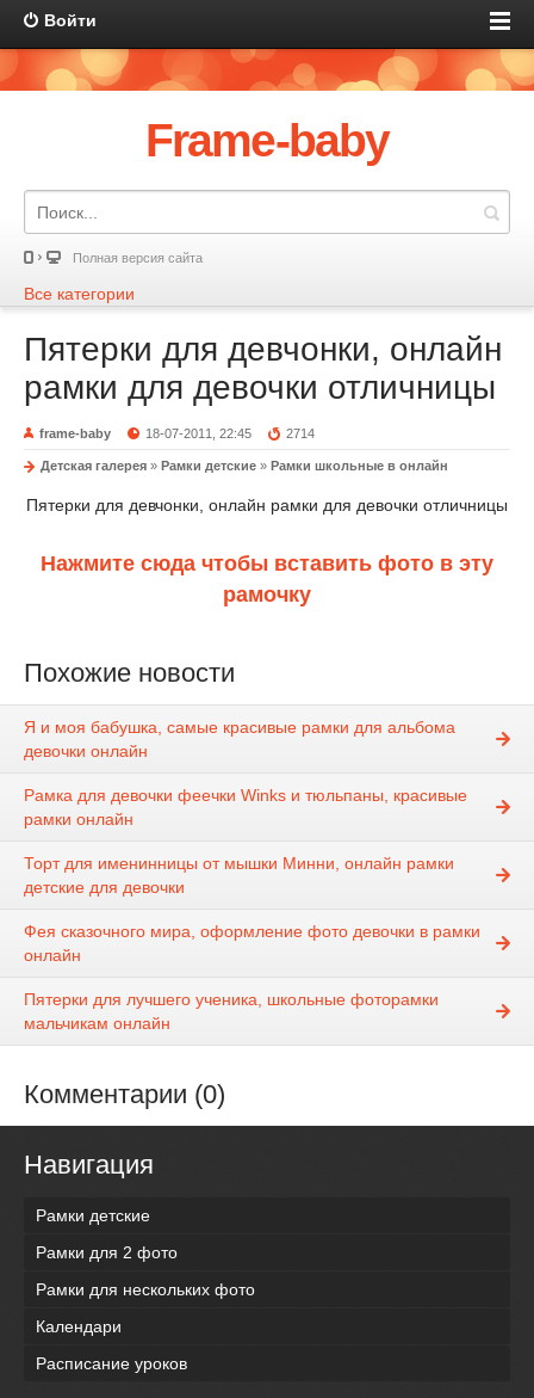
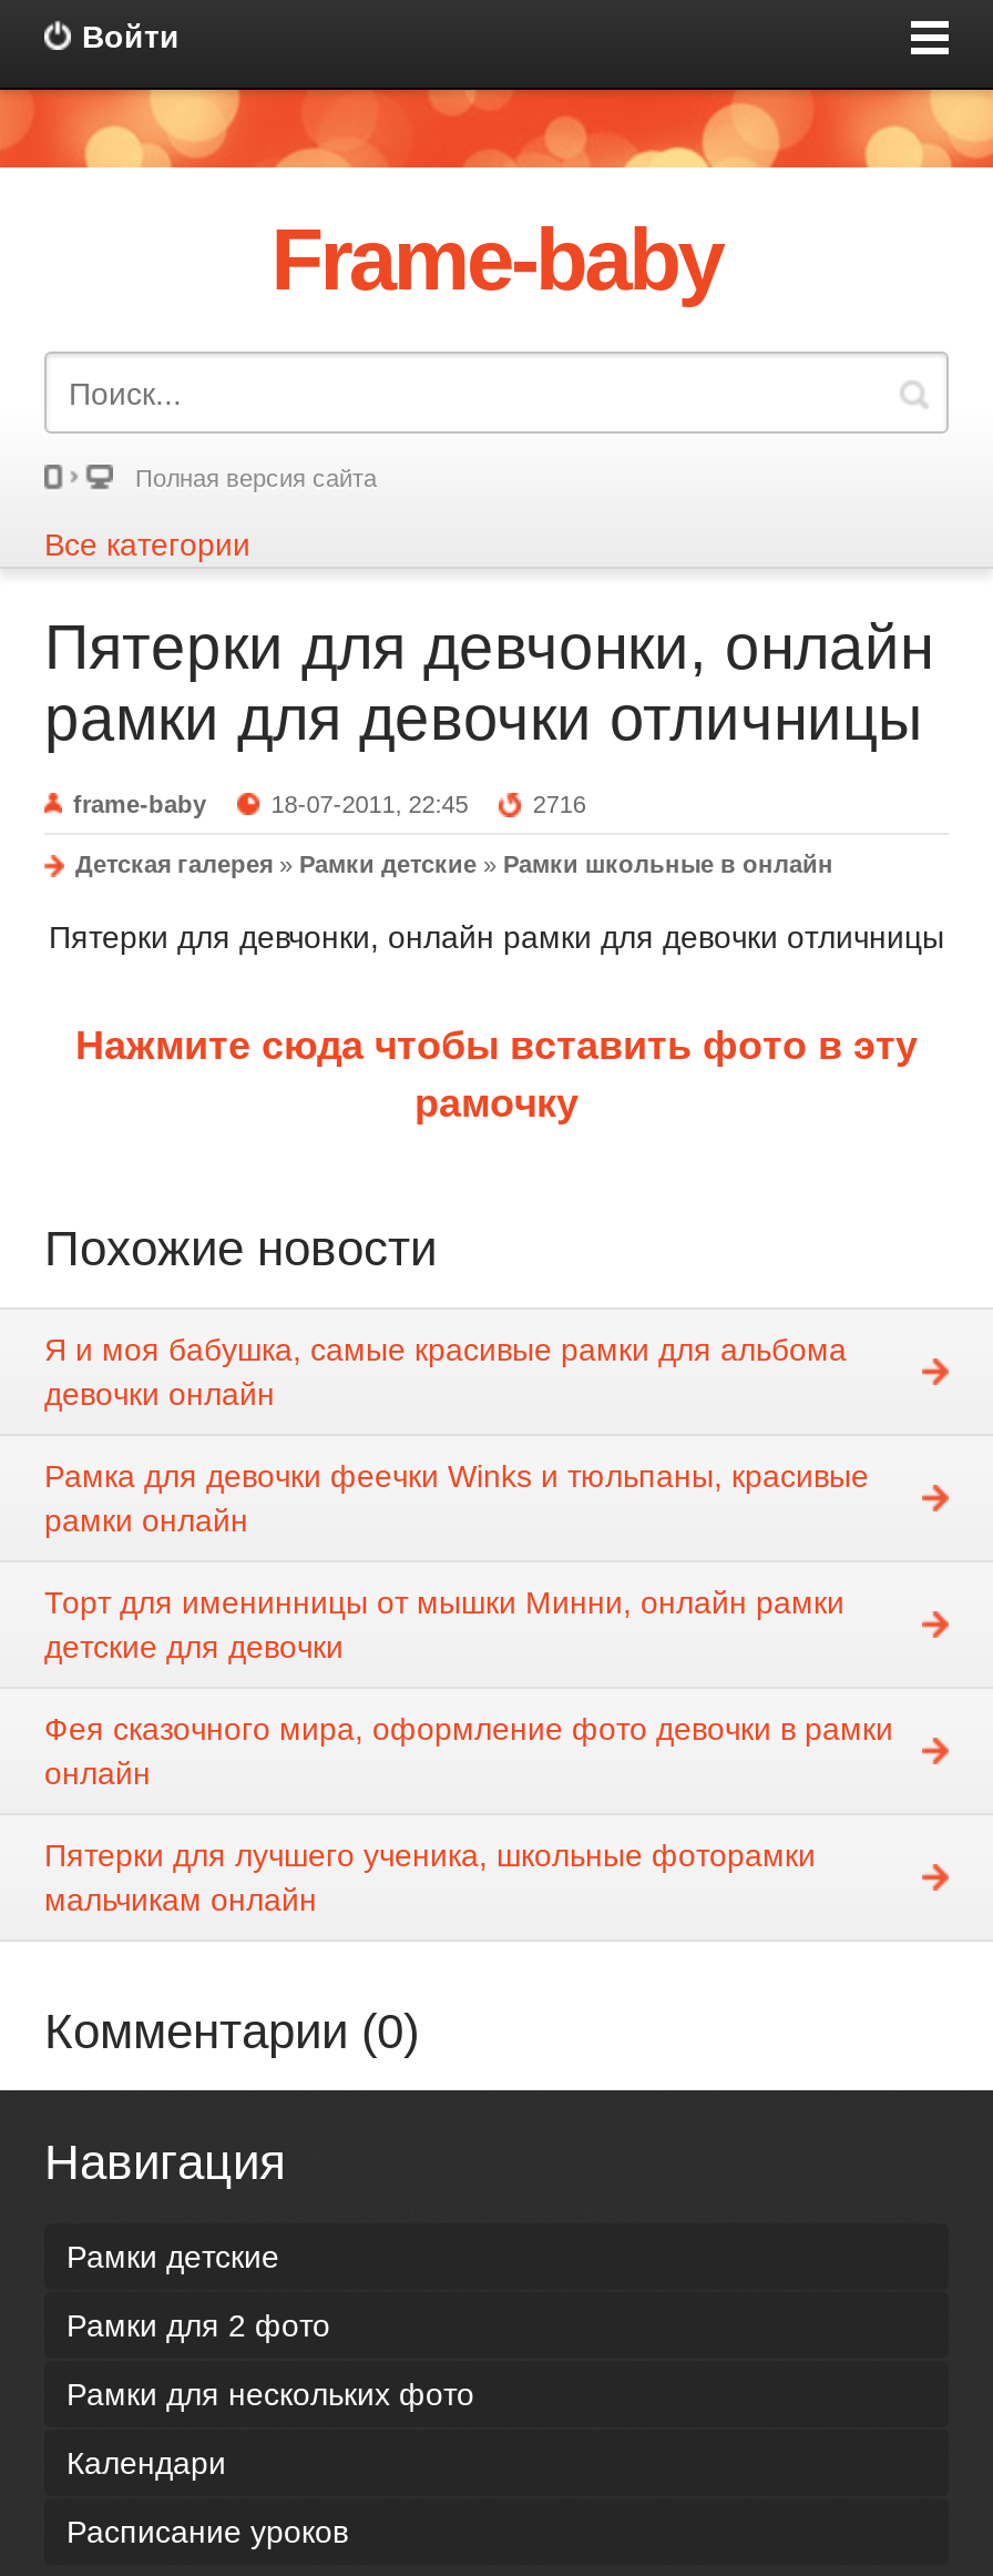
[287,426,315,441] 2714 -> [533,791,586,817] 2716

